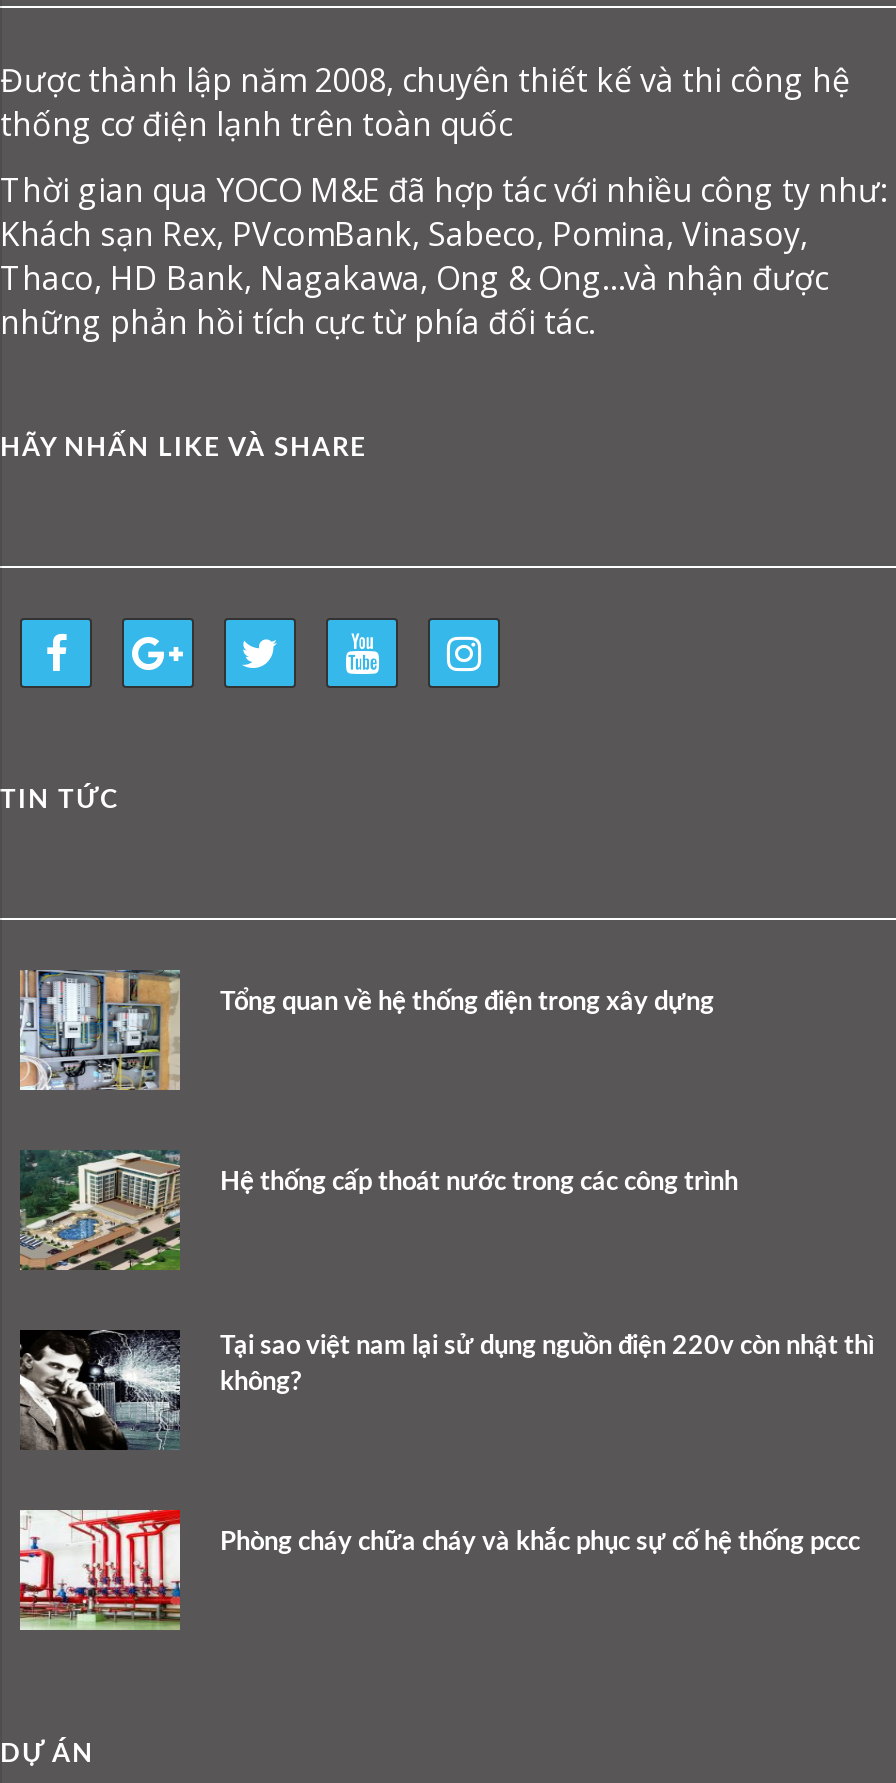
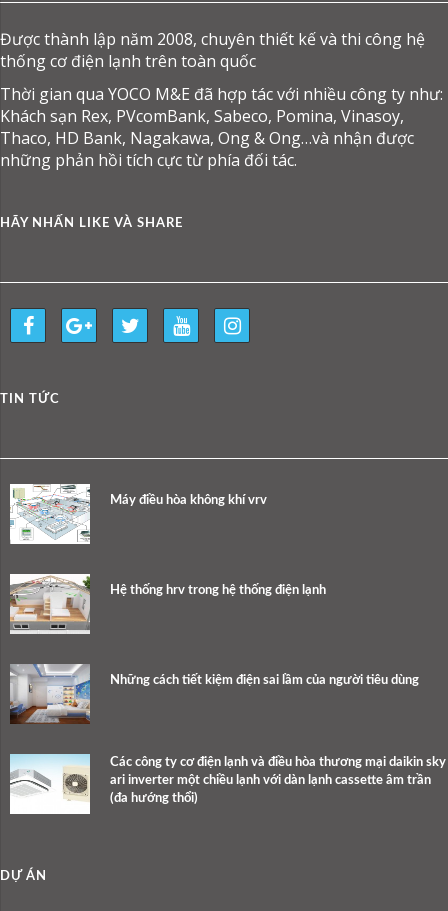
[18,970,714,1092] [image] | Tổng quan về hệ thống điện trong xây dựng -> [9,483,267,545] [image] | Máy điều hòa không khí vrv
[18,1148,738,1272] [image] | Hệ thống cấp thoát nước trong các công trình -> [9,573,326,635] [image] | Hệ thống hrv trong hệ thống điện lạnh
[18,1328,874,1452] [image] | Tại sao việt nam lại sử dụng nguồn điện 220v còn nhật thì | không? -> [9,663,419,724] [image] | Những cách tiết kiệm điện sai lầm của người tiêu dùng
[18,1508,860,1632] [image] | Phòng cháy chữa cháy và khắc phục sự cố hệ thống pccc -> [9,753,446,815] [image] | Các công ty cơ điện lạnh và điều hòa thương mại daikin sky | ari inverter một chiều lạnh với dàn lạnh cassette âm trần | (đa hướng thổi)

